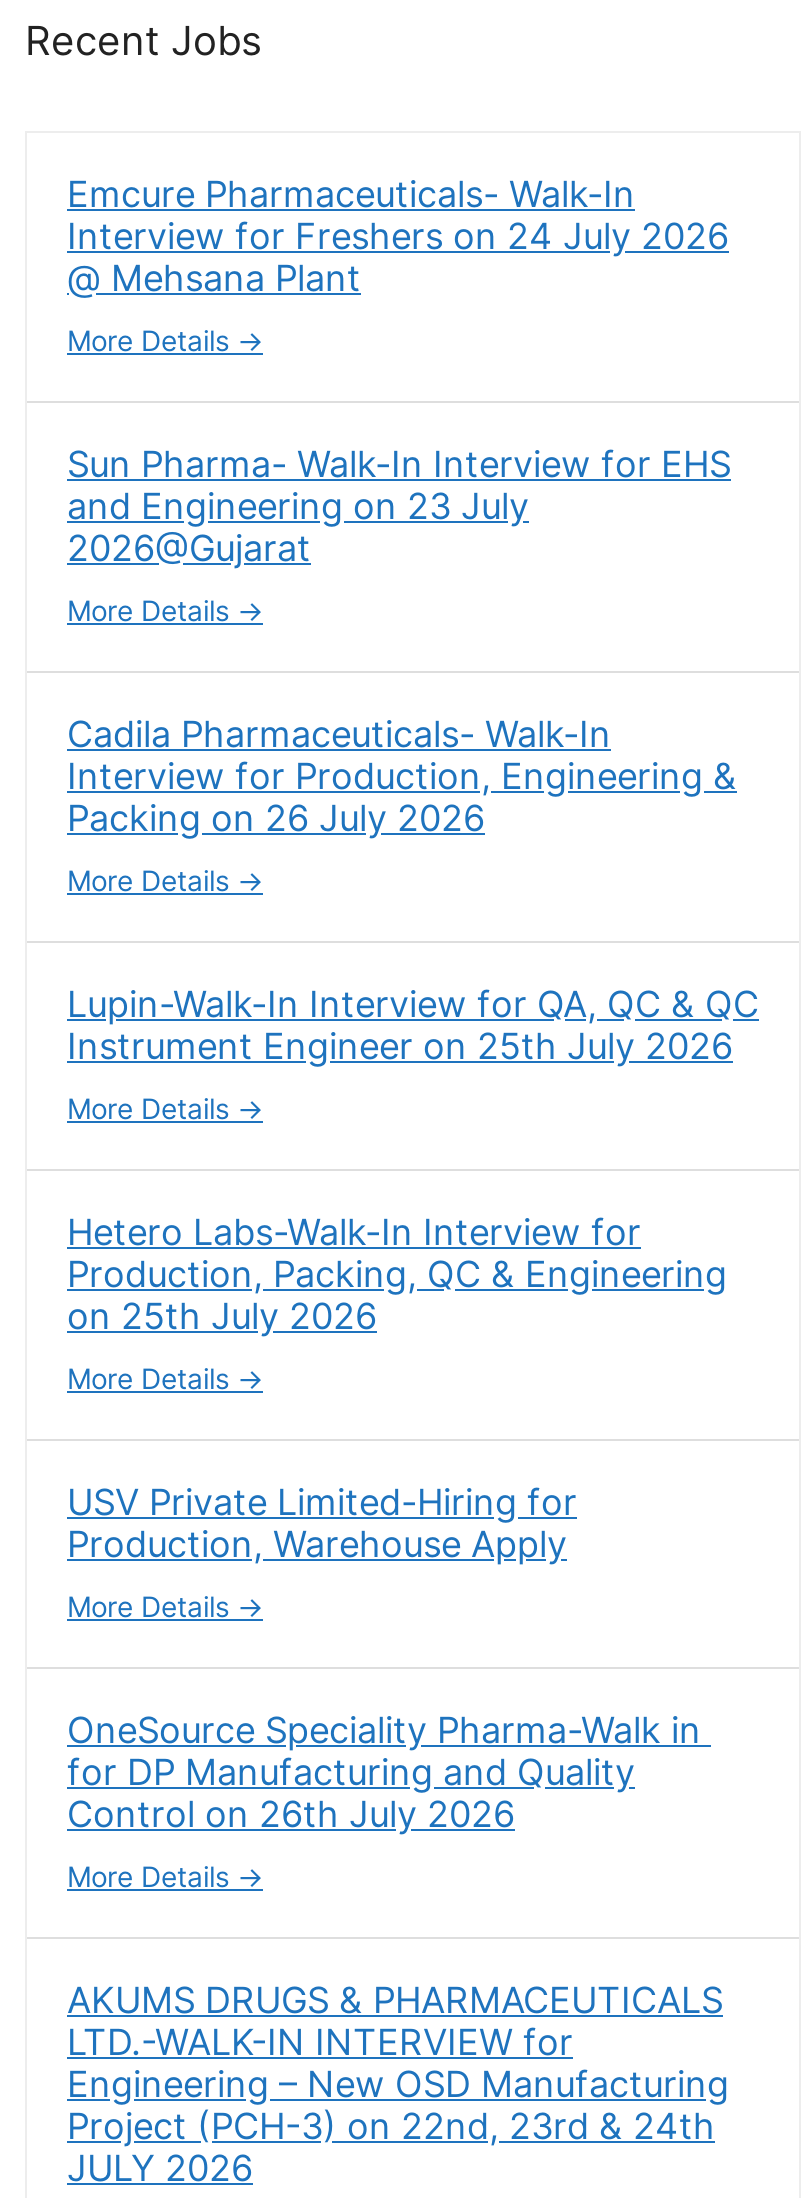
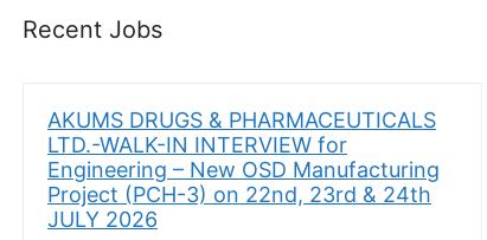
[67,172,759,1892] Emcure Pharmaceuticals- Walk-In | Interview for Freshers on 24 July 2026 | @ Mehsana Plant | More Details | Sun Pharma- Walk-In Interview for EHS | and Engineering on 23 July | 2026@Gujarat | More Details | Cadila Pharmaceuticals- Walk-In | Interview for Production, Engineering & | Packing on 26 July 2026 | More Details | Lupin-Walk-In Interview for QA, QC & QC | Instrument Engineer on 25th July 2026 | More Details | Hetero Labs-Walk-In Interview for | Production, Packing, QC & Engineering | on 25th July 2026 | More Details | USV Private Limited-Hiring for | Production, Warehouse Apply | More Details | OneSource Speciality Pharma-Walk in | for DP Manufacturing and Quality | Control on 26th July 2026 | More Details -> none

